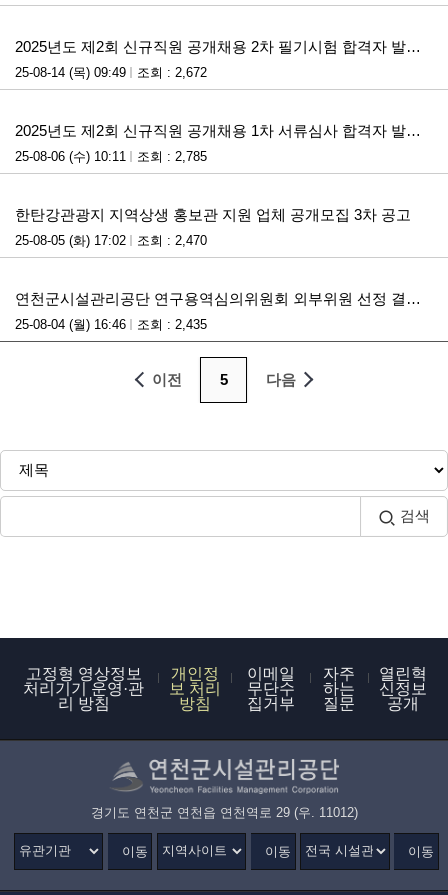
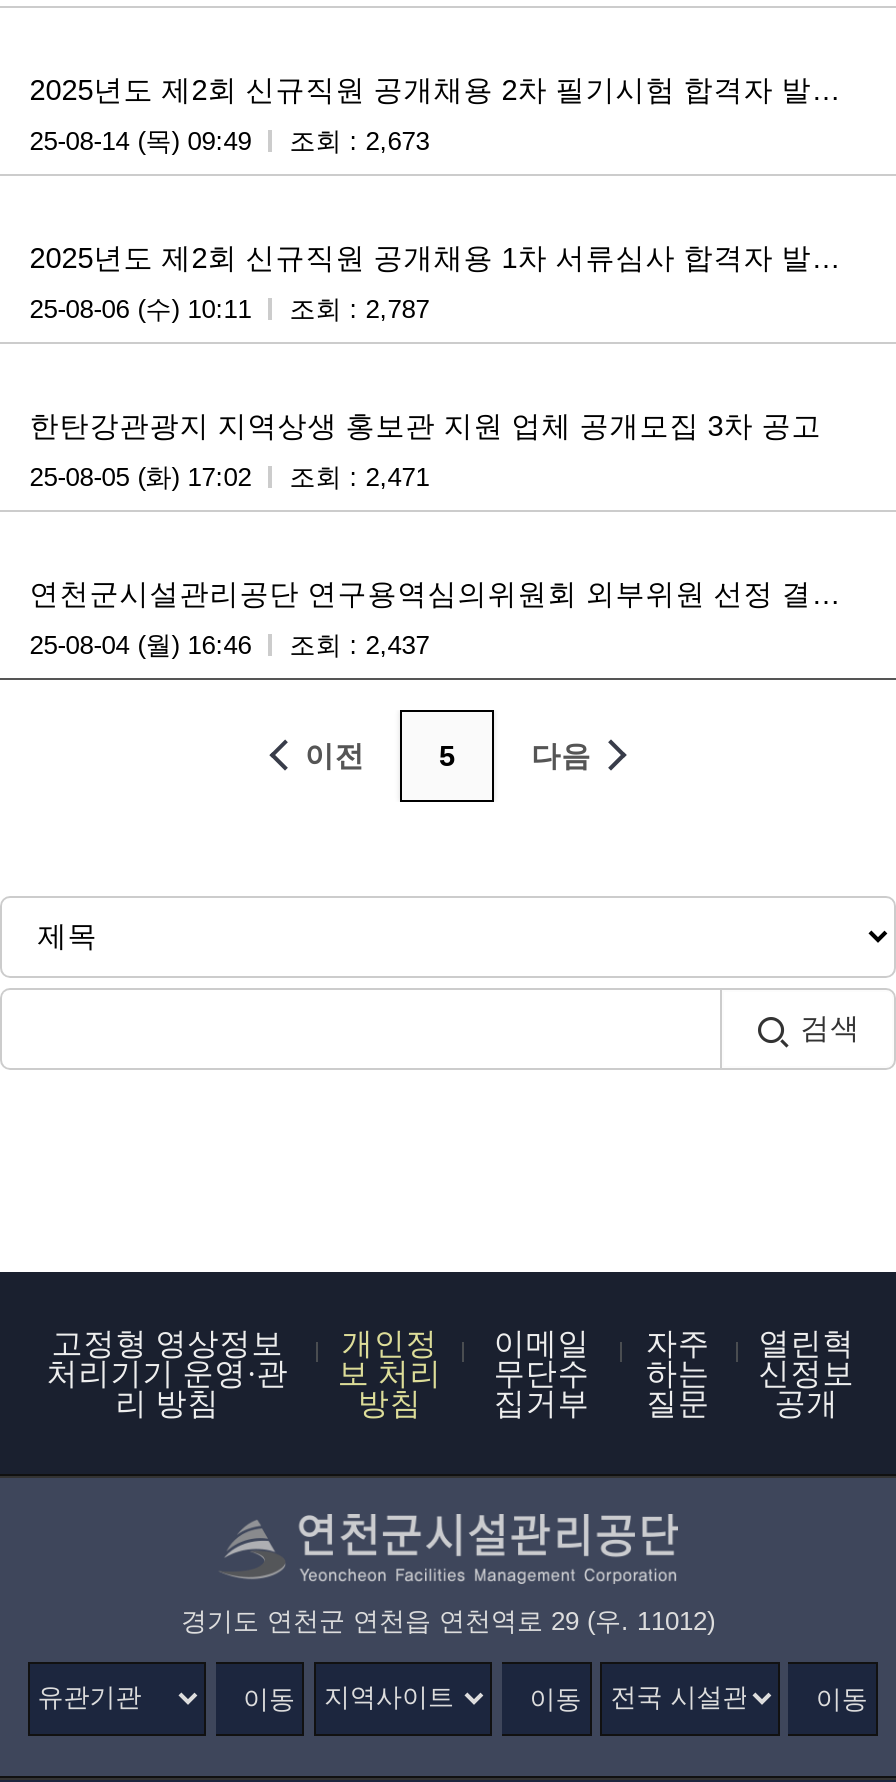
[15,65,207,80] 25-08-14 (목) 09:49 조회 : 2,672 -> [29,126,429,156] 25-08-14 (목) 09:49 조회 : 2,673
[15,149,207,164] 25-08-06 (수) 10:11 조회 : 2,785 -> [29,294,429,324] 25-08-06 (수) 10:11 조회 : 2,787
[15,233,207,248] 25-08-05 (화) 17:02 조회 : 2,470 -> [29,462,429,492] 25-08-05 (화) 17:02 조회 : 2,471
[15,317,207,332] 25-08-04 (월) 16:46 조회 : 2,435 -> [29,630,429,660] 25-08-04 (월) 16:46 조회 : 2,437

